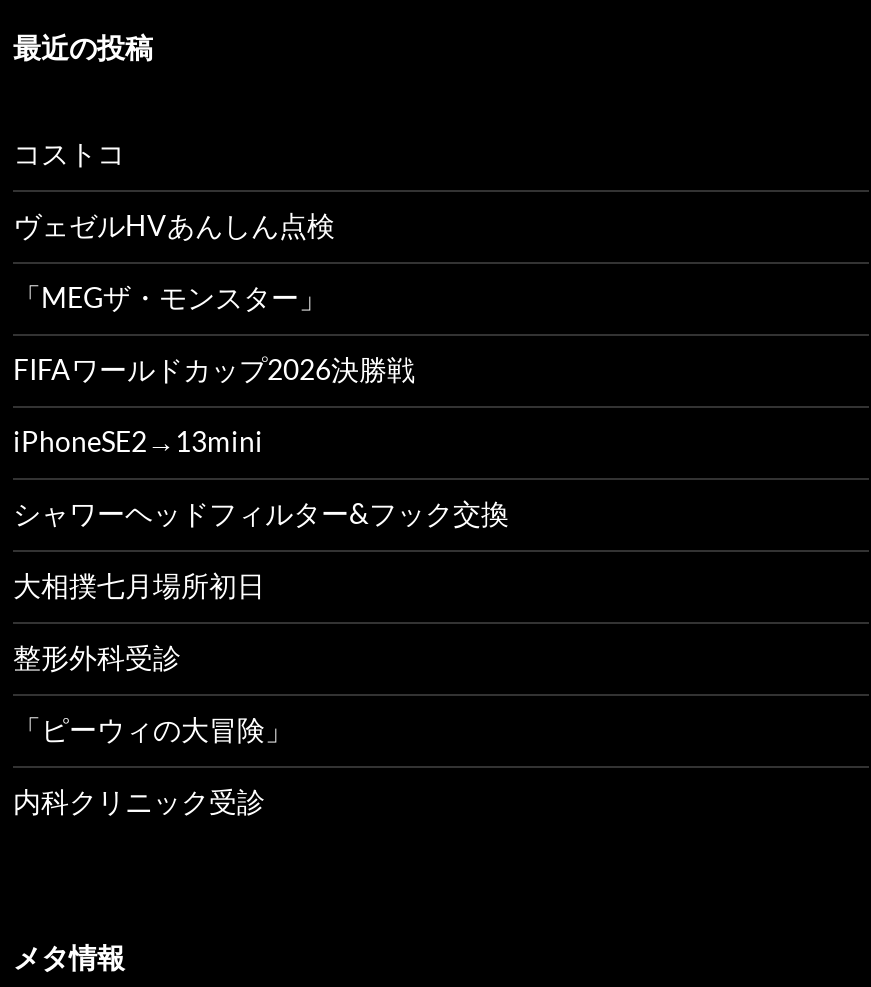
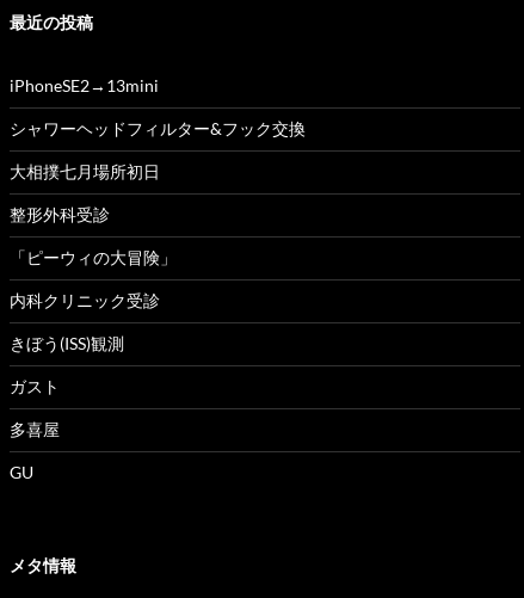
[13,135,415,385] コストコ | ヴェゼルHVあんしん点検 | 「MEGザ・モンスター」 | FIFAワールドカップ2026決勝戦 -> none
moved [13,495,509,817] -> [10,118,306,310]: シャワーヘッドフィルター&フック交換 | 大相撲七月場所初日 | 整形外科受診 | 「ピーウィの大冒険」 | 内科クリニック受診
none -> [10,333,124,482] きぼう(ISS)観測 | ガスト | 多喜屋 | GU

